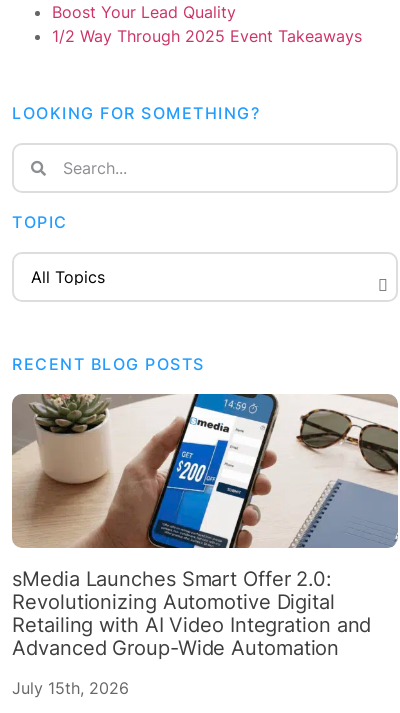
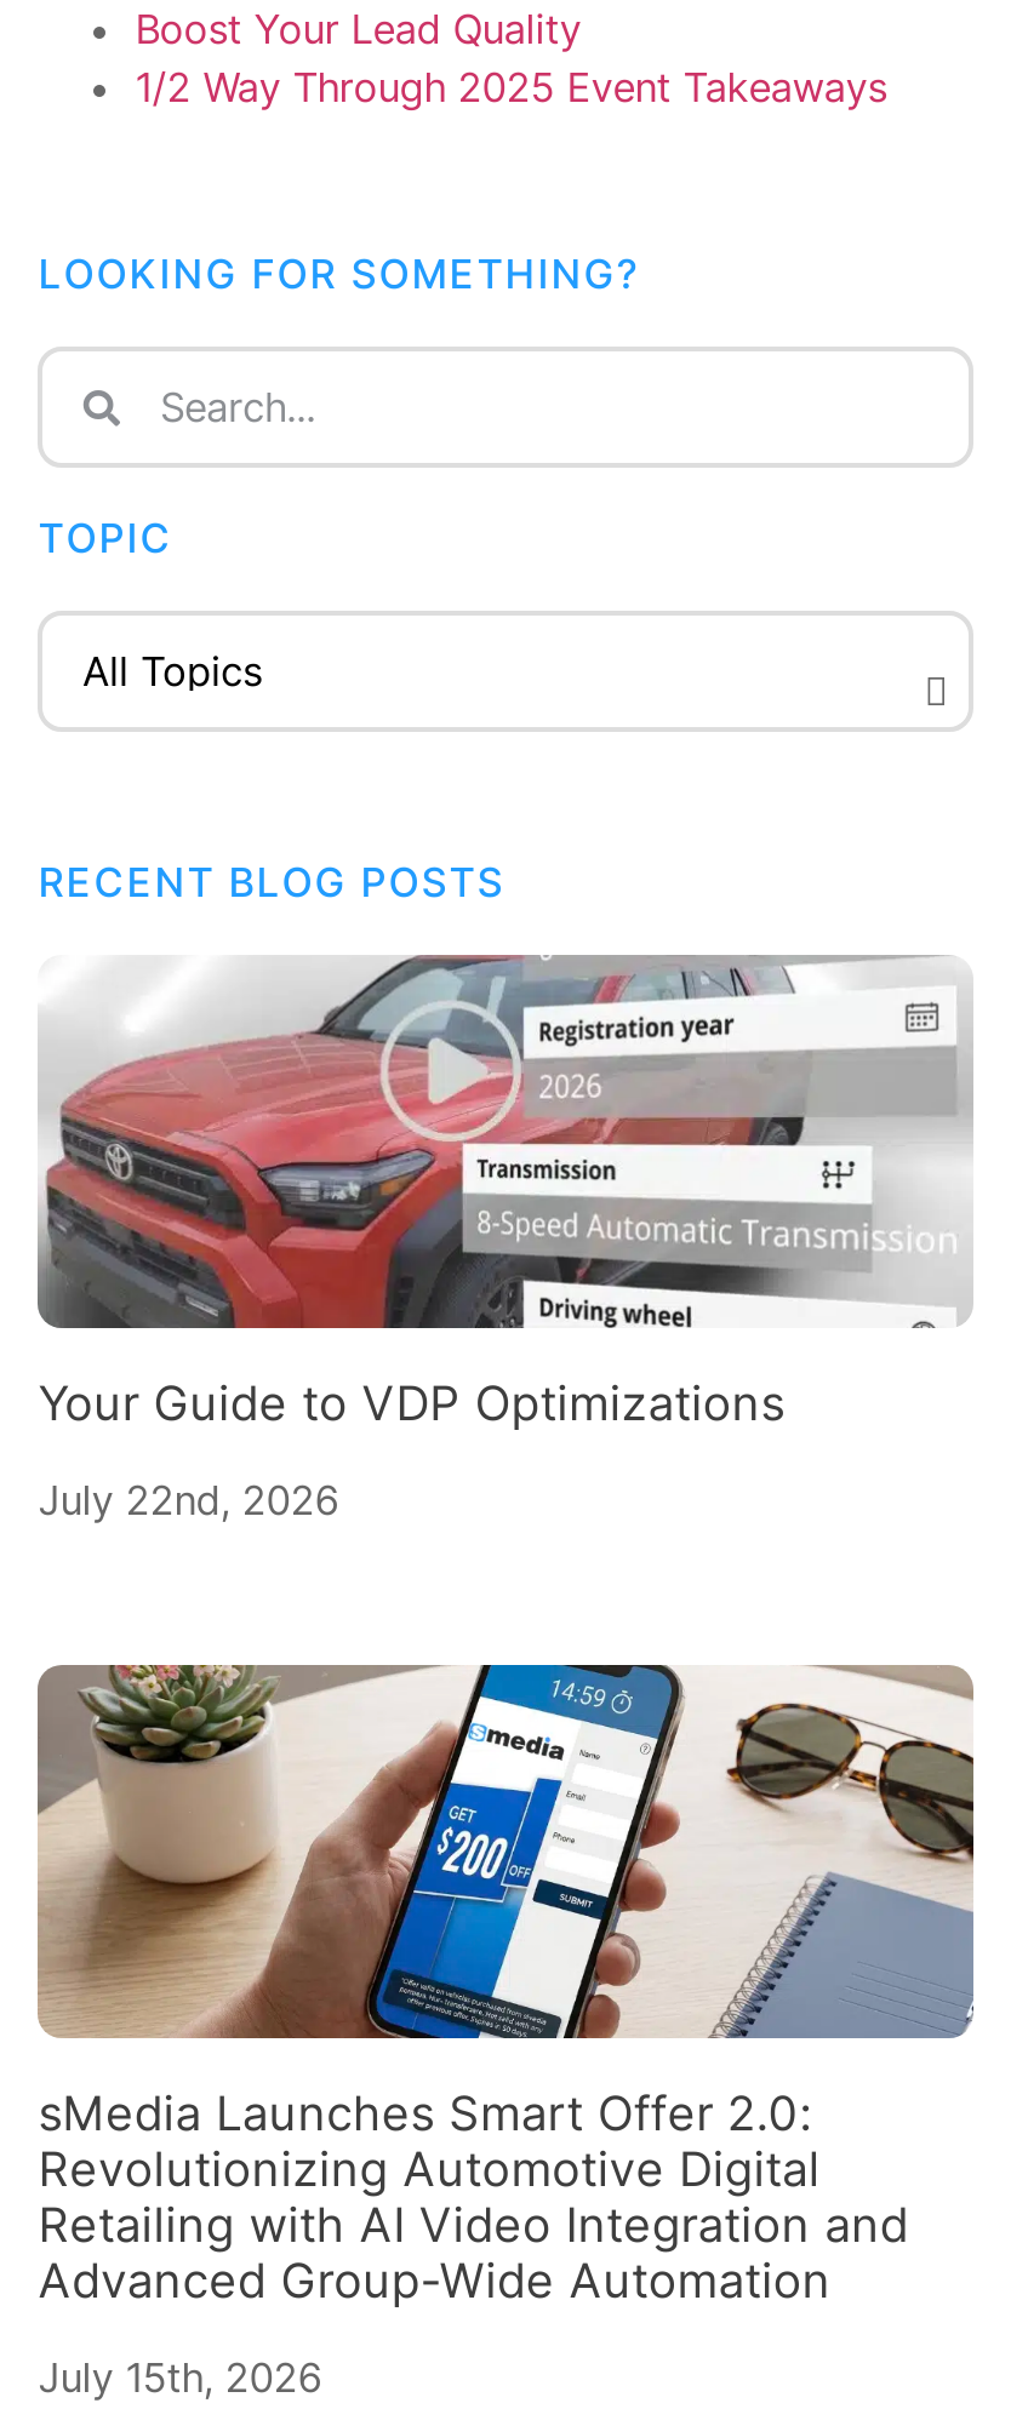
none -> [38,952,971,1524] [image] | Your Guide to VDP Optimizations | July 22nd, 2026

